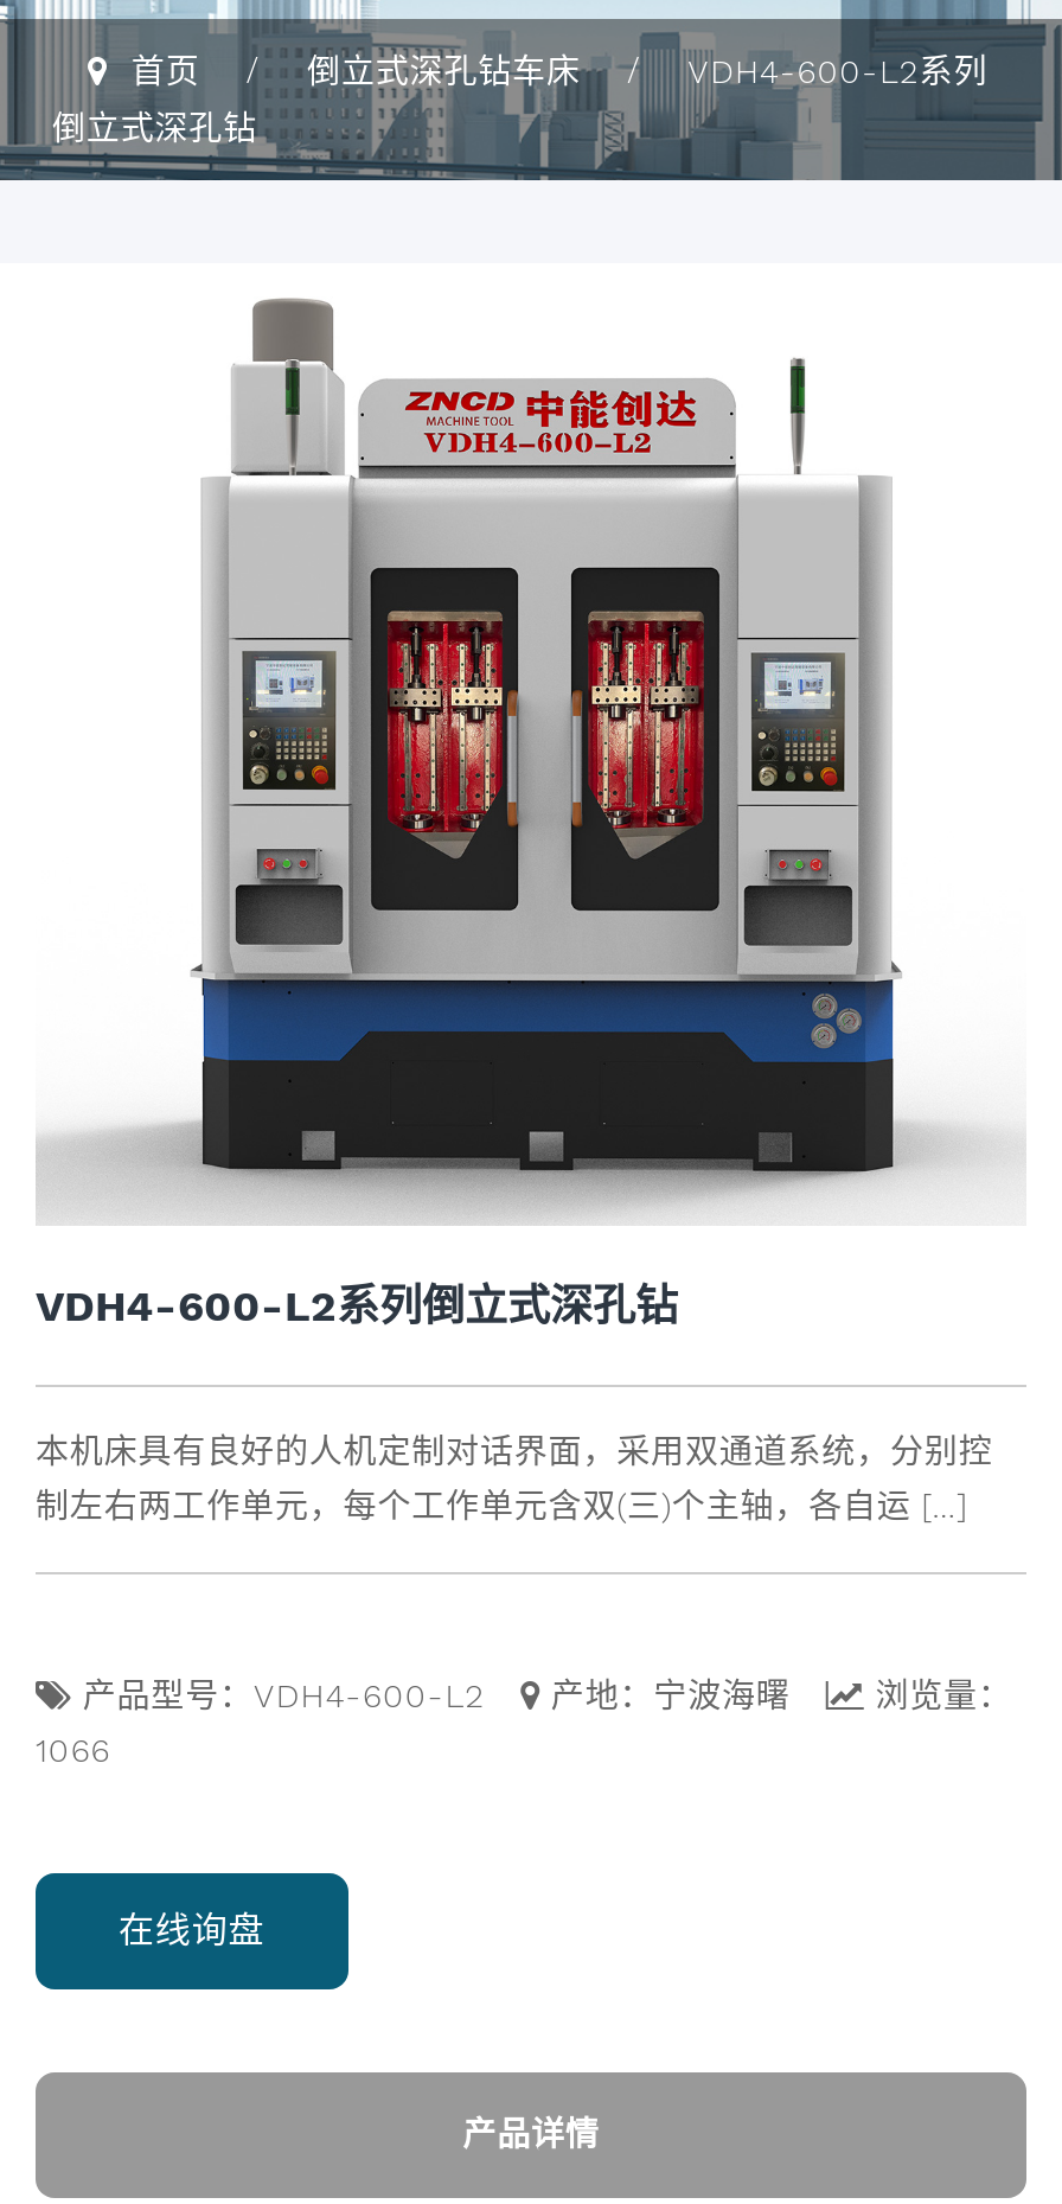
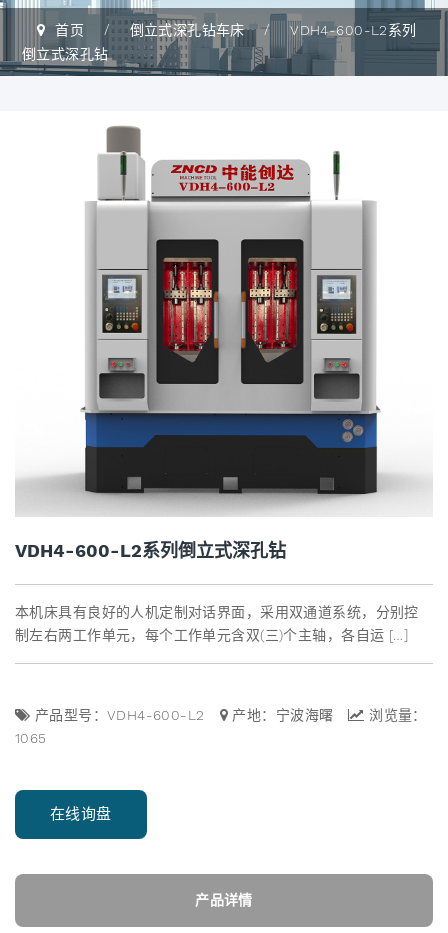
[36,1731,111,1769] 1066 -> [15,730,47,746] 1065

